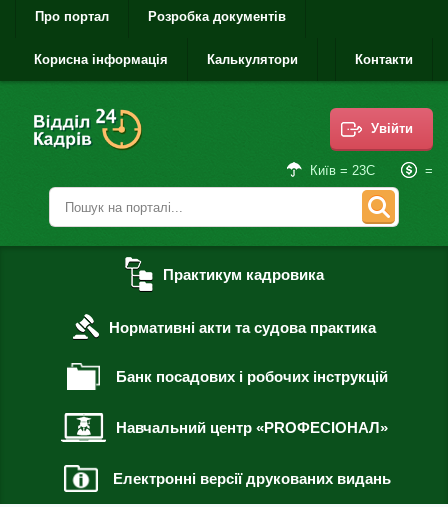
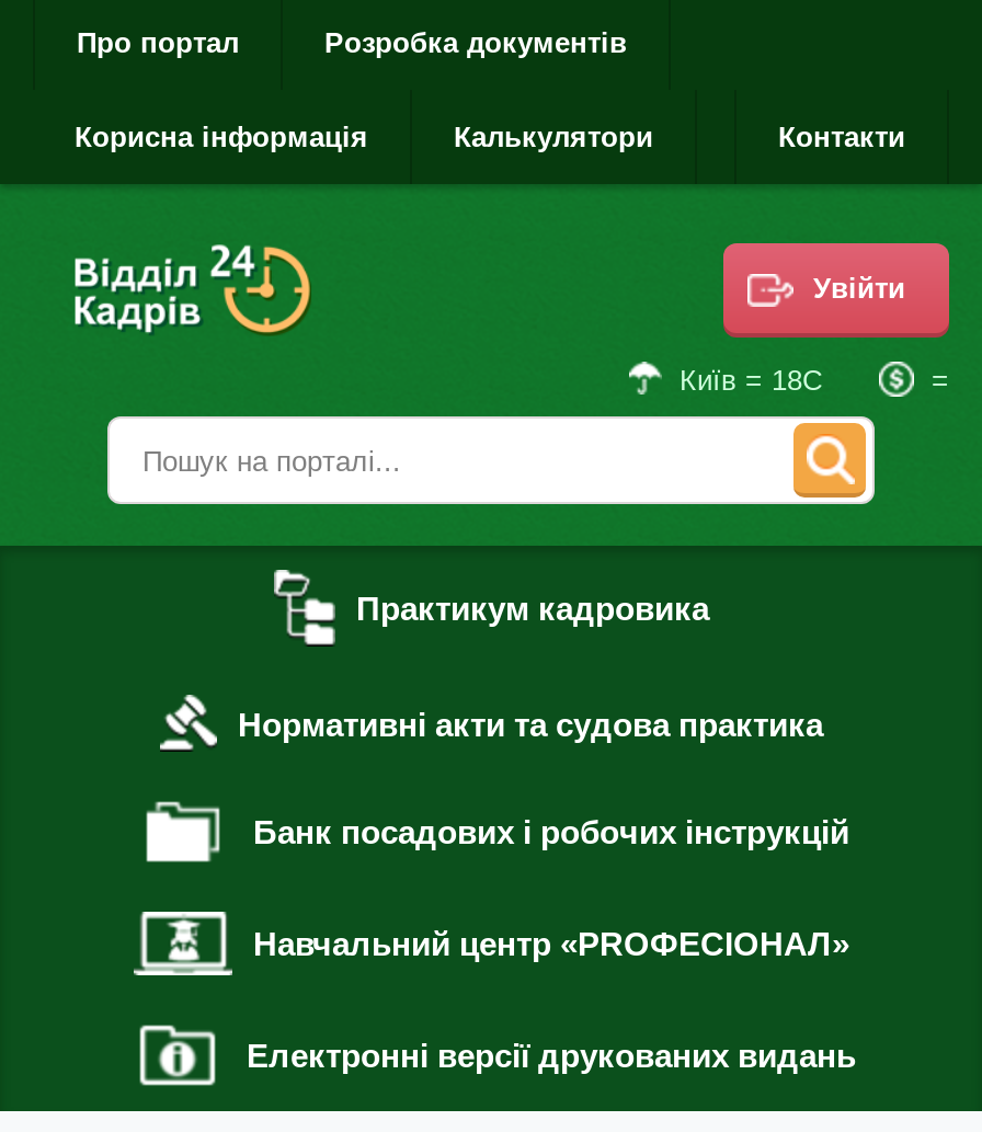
[310,163,375,178] Київ = 23С -> [680,364,822,397] Київ = 18С

